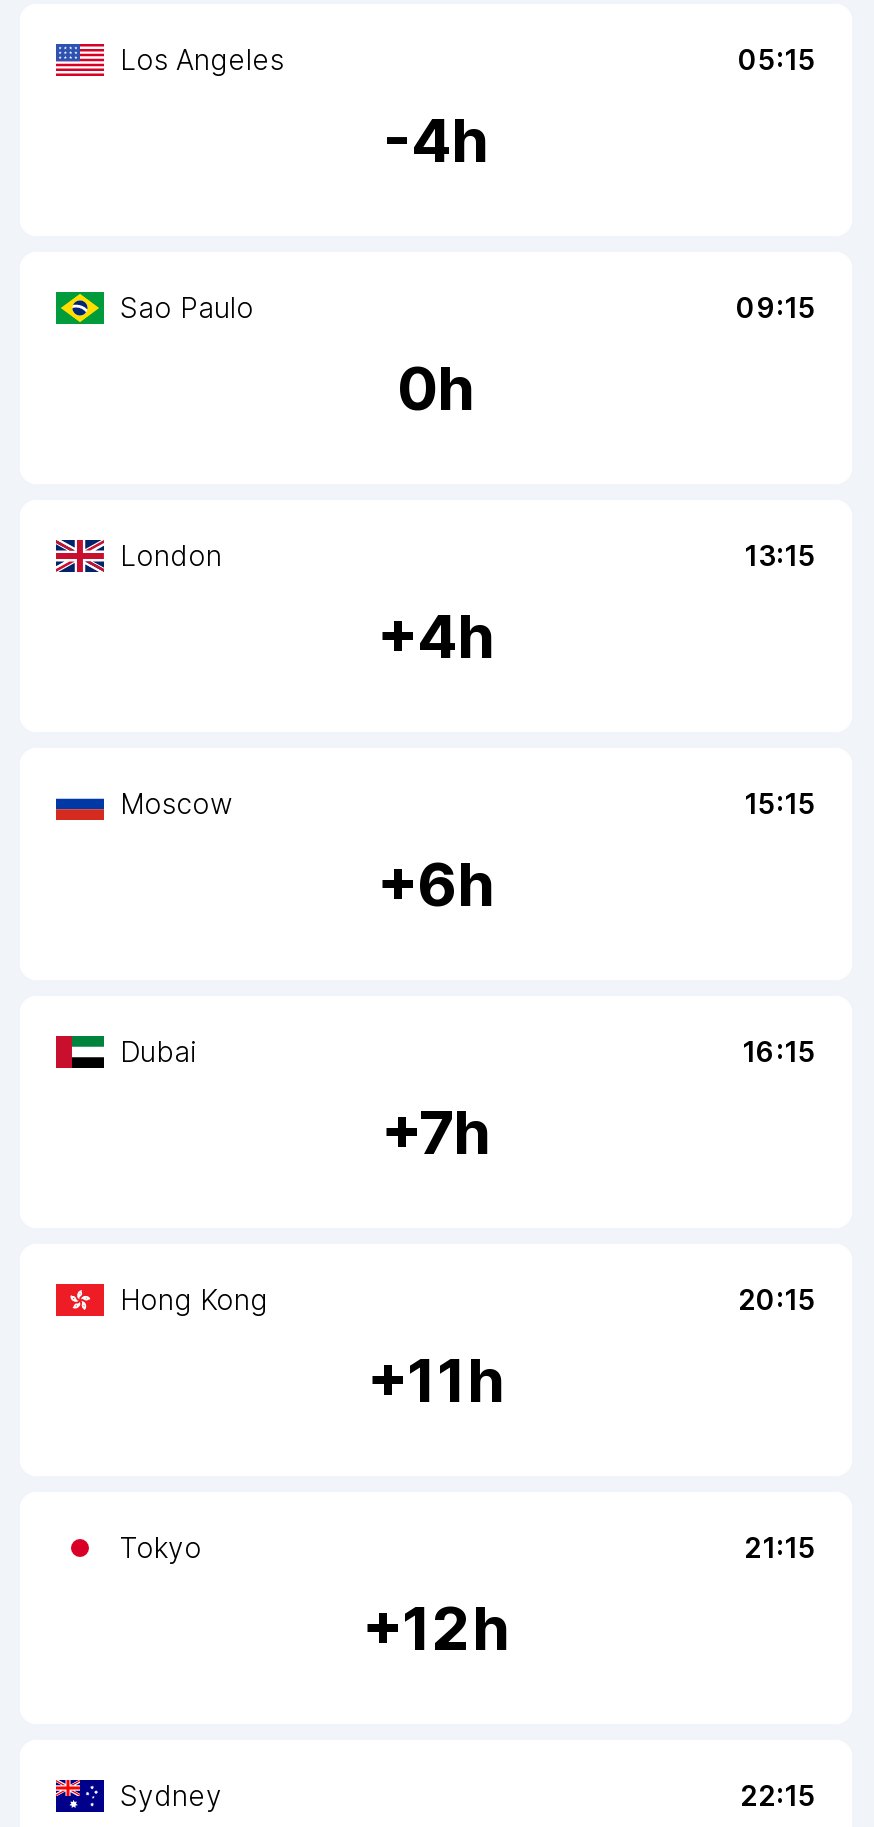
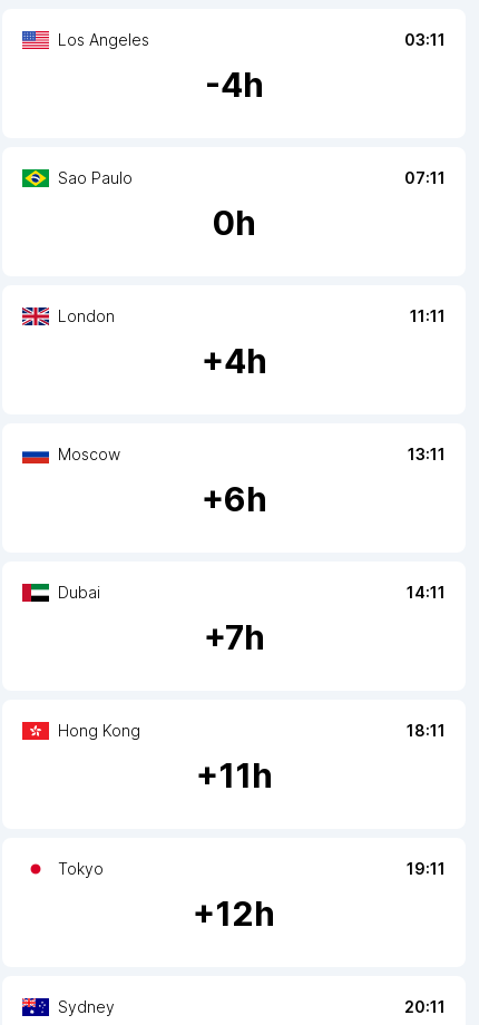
[738,42,816,76] 05:15 -> [404,30,446,49] 03:11
[736,290,816,324] 09:15 -> [404,168,446,187] 07:11
[744,538,816,572] 13:15 -> [410,306,446,325] 11:11
[744,786,816,820] 15:15 -> [408,444,446,463] 13:11
[742,1034,816,1068] 16:15 -> [407,582,446,601] 14:11
[738,1282,816,1316] 20:15 -> [407,721,446,740] 18:11
[744,1530,816,1564] 21:15 -> [407,859,446,878] 19:11
[740,1778,816,1812] 22:15 -> [404,997,446,1016] 20:11

